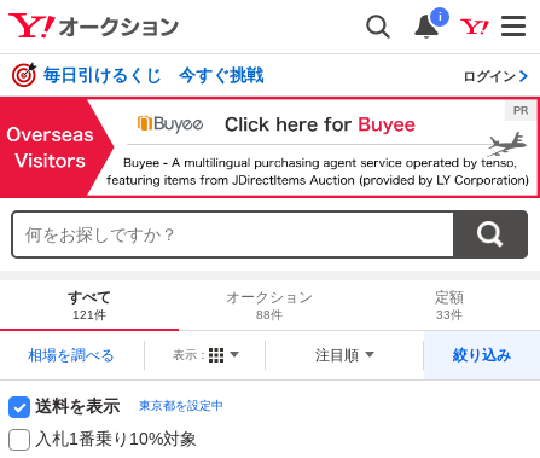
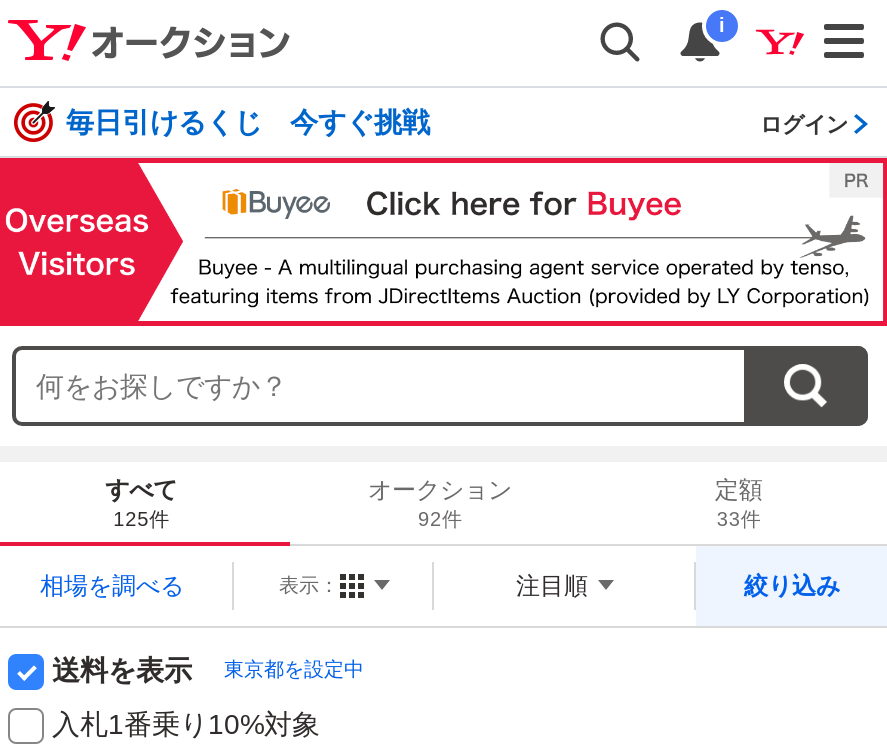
[72,308,106,321] 121件 -> [113,507,169,529] 125件
[256,308,283,321] 88件 -> [418,507,462,529] 92件

